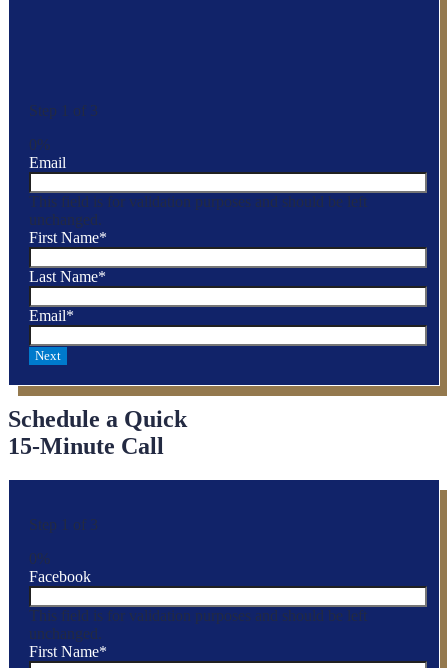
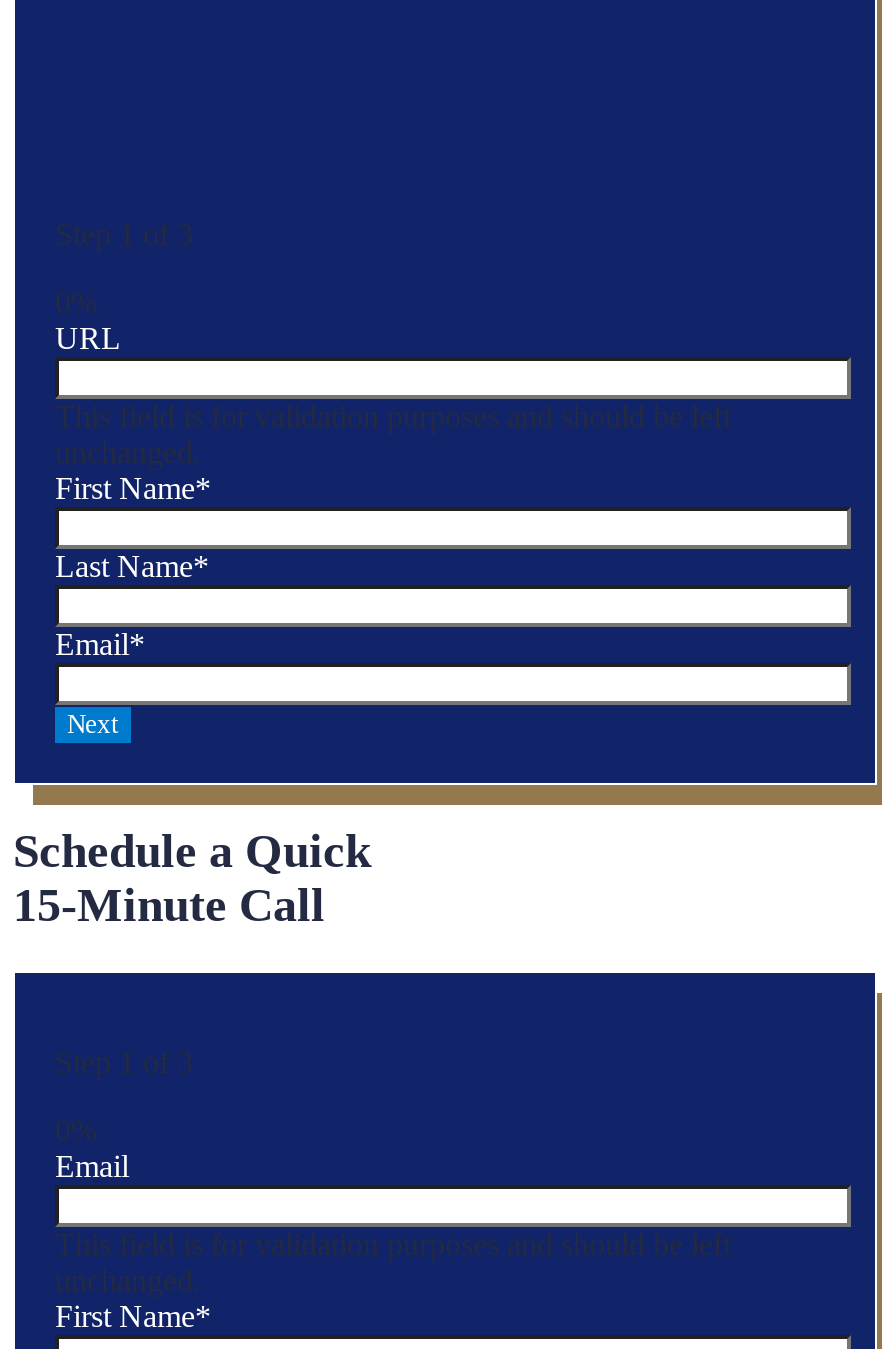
moved [29,154,66,171] -> [55,1149,129,1183]: Email
none -> [55,321,121,355] URL
[29,568,91,585] Facebook -> none

